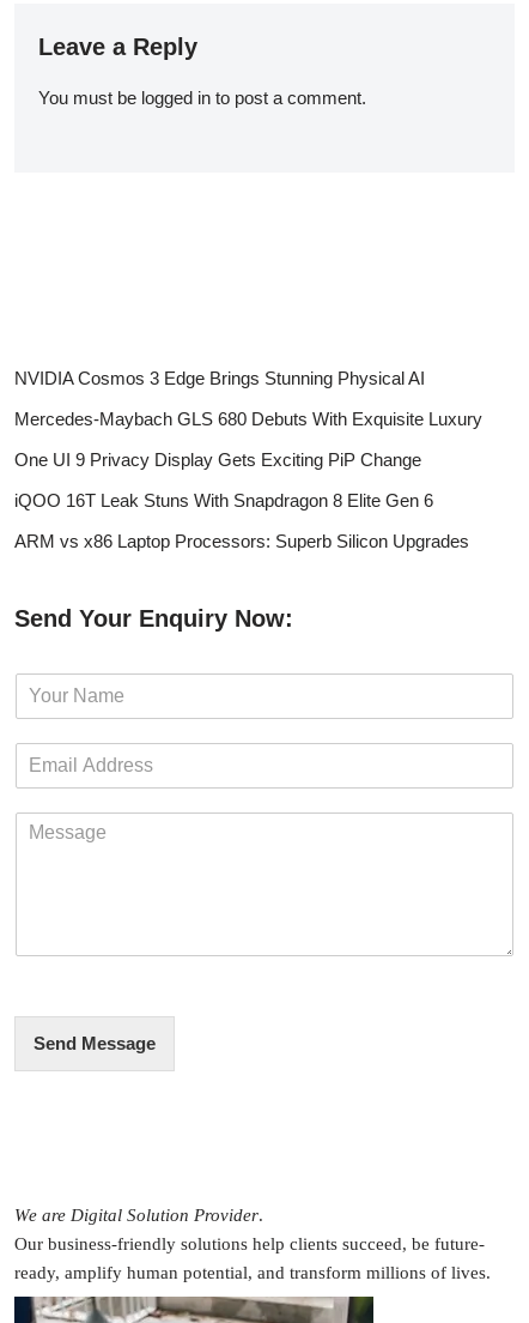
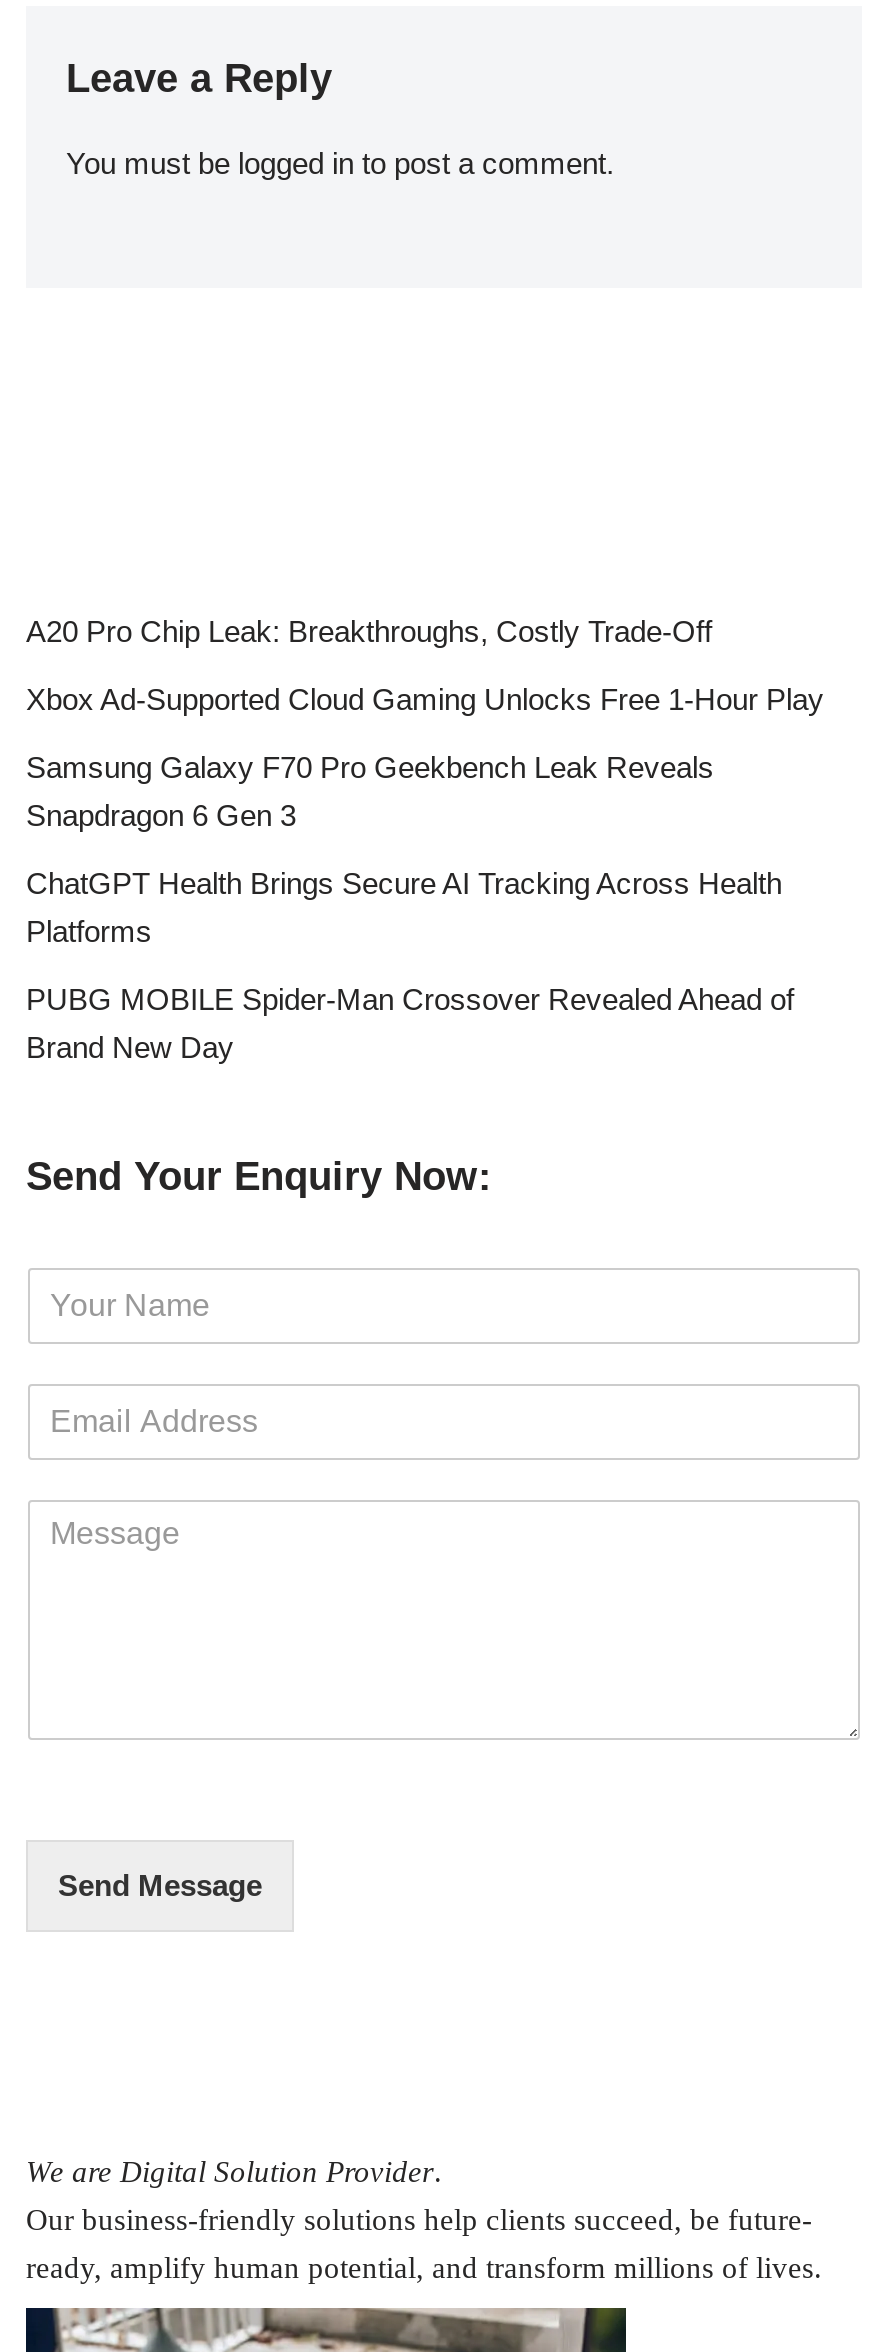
[14,367,425,388] NVIDIA Cosmos 3 Edge Brings Stunning Physical AI -> [26,613,712,647] A20 Pro Chip Leak: Breakthroughs, Costly Trade-Off
[14,408,482,429] Mercedes-Maybach GLS 680 Debuts With Exquisite Luxury -> [26,681,824,715] Xbox Ad-Supported Cloud Gaming Unlocks Free 1-Hour Play
[14,449,421,469] One UI 9 Privacy Display Gets Exciting PiP Change -> [26,749,714,831] Samsung Galaxy F70 Pro Geekbench Leak Reveals | Snapdragon 6 Gen 3
[14,490,433,510] iQOO 16T Leak Stuns With Snapdragon 8 Elite Gen 6 -> [26,865,782,947] ChatGPT Health Brings Secure AI Tracking Across Health | Platforms
[14,530,469,551] ARM vs x86 Laptop Processors: Superb Silicon Upgrades -> [26,981,794,1063] PUBG MOBILE Spider-Man Crossover Revealed Ahead of | Brand New Day

